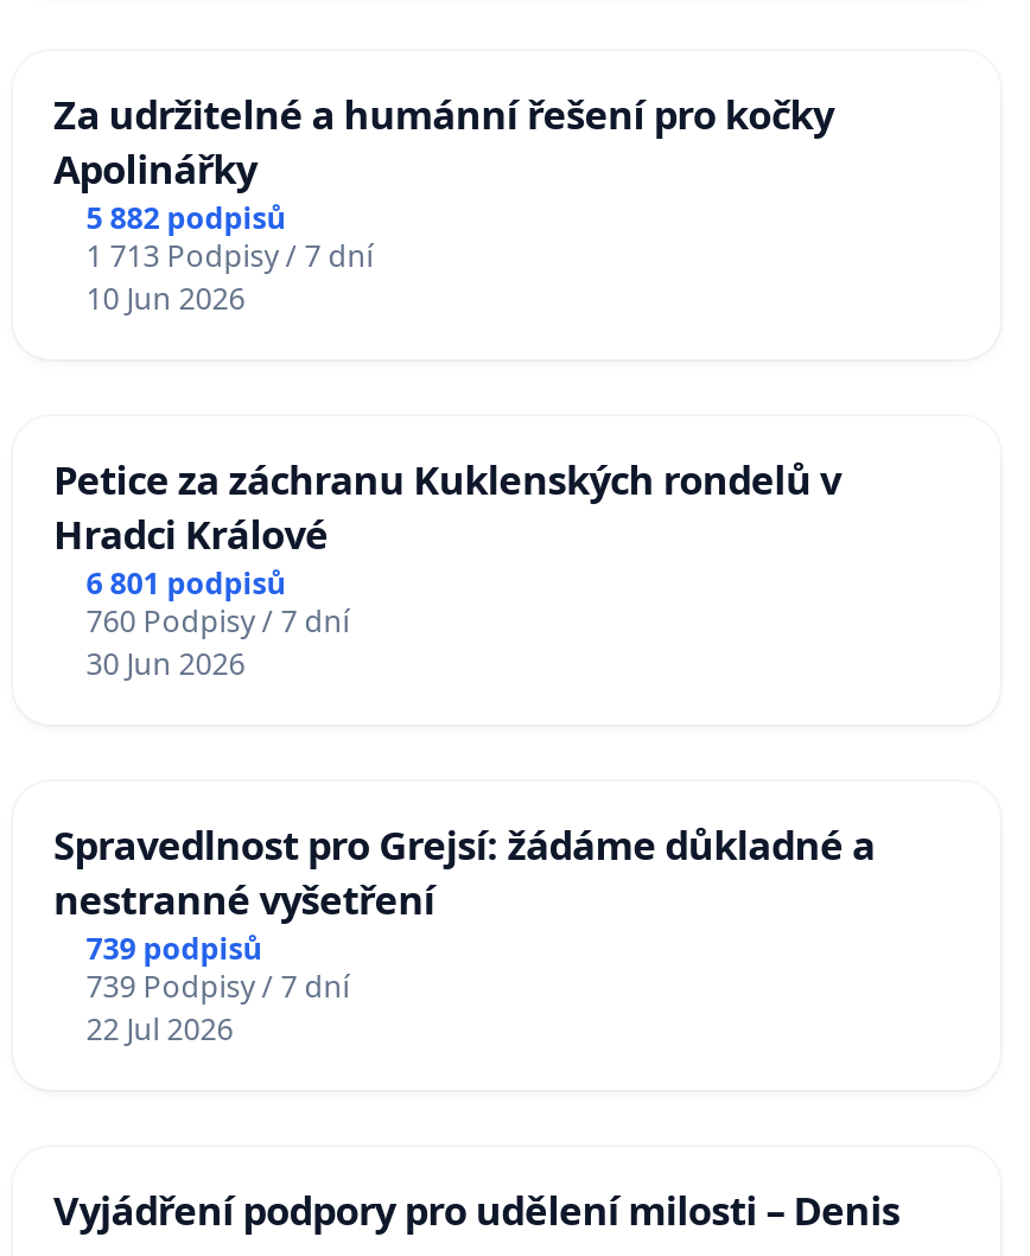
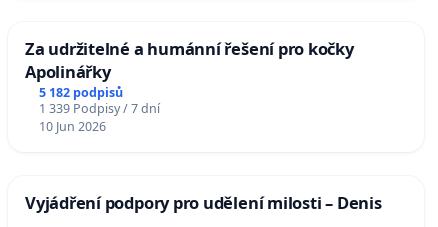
[86,198,286,239] 5 882 podpisů -> [39,84,123,101] 5 182 podpisů
[86,236,373,277] 1 713 Podpisy / 7 dní -> [39,100,160,117] 1 339 Podpisy / 7 dní
[53,452,875,1049] Petice za záchranu Kuklenských rondelů v | Hradci Králové | 6 801 podpisů | 760 Podpisy / 7 dní | 30 Jun 2026 | Spravedlnost pro Grejsí: žádáme důkladné a | nestranné vyšetření | 739 podpisů | 739 Podpisy / 7 dní | 22 Jul 2026 -> none

